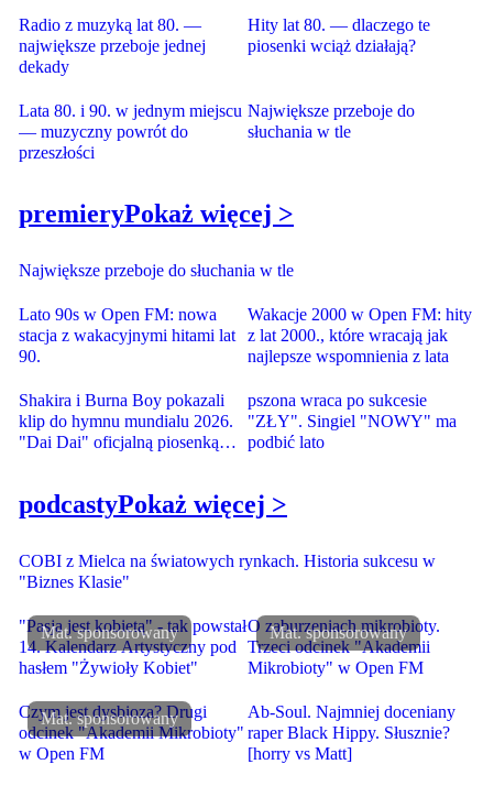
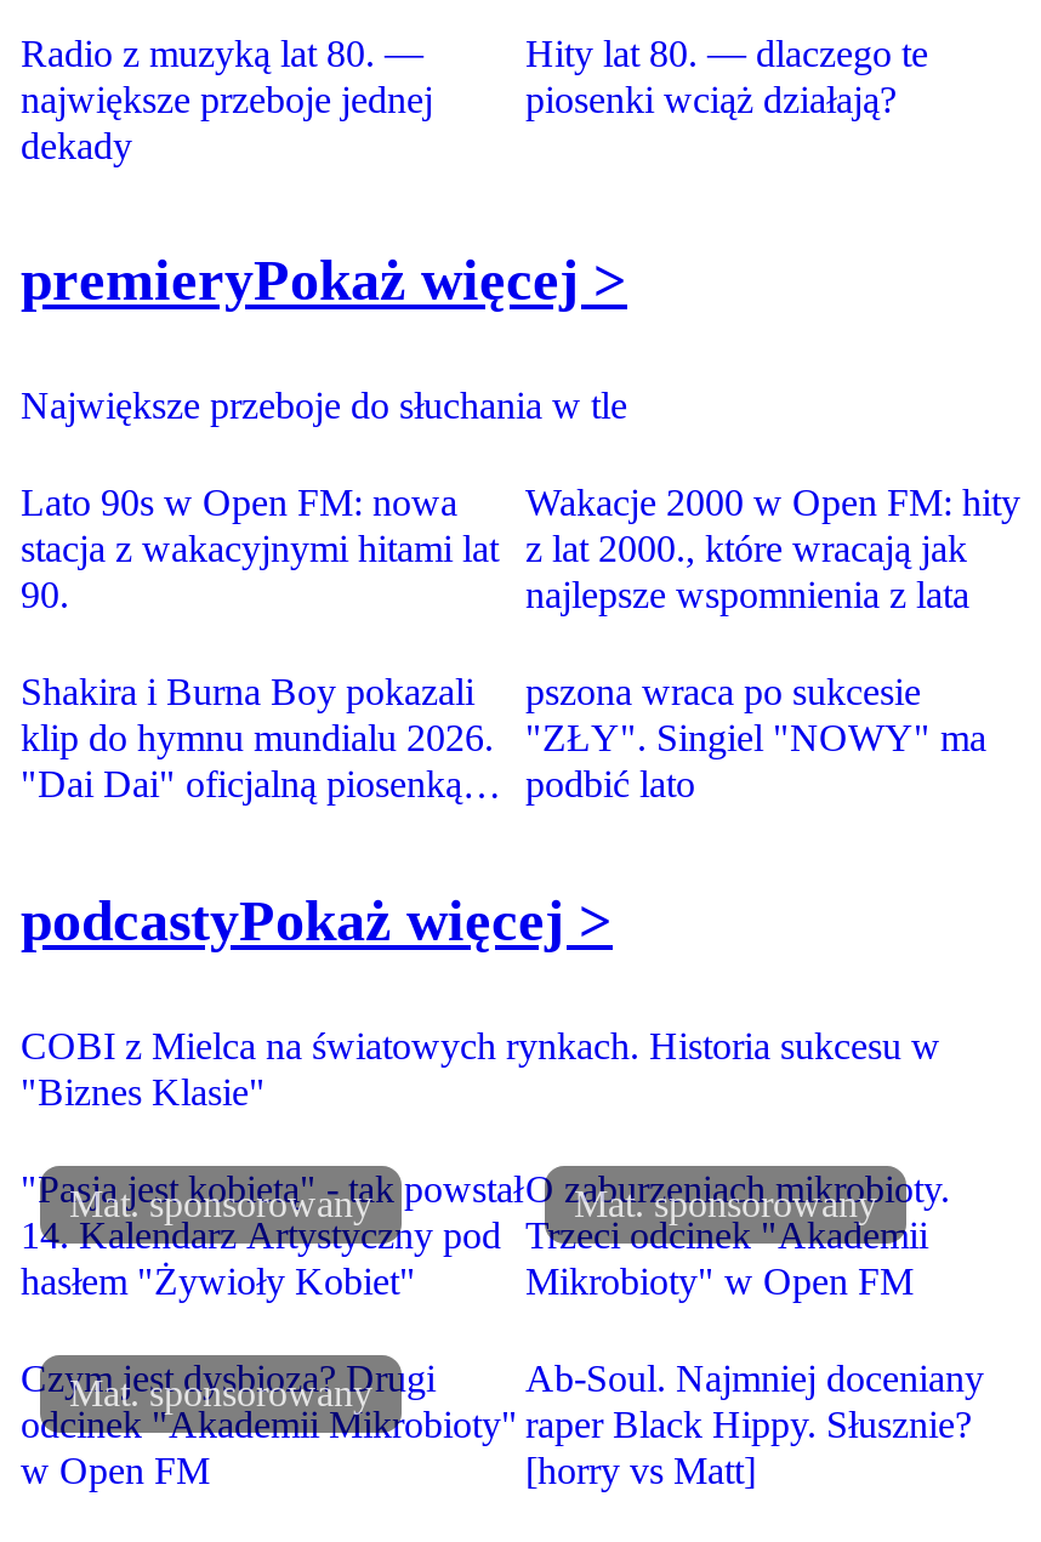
[19,101,242,162] Lata 80. i 90. w jednym miejscu | — muzyczny powrót do | przeszłości -> none
[248,101,415,141] Największe przeboje do | słuchania w tle -> none

